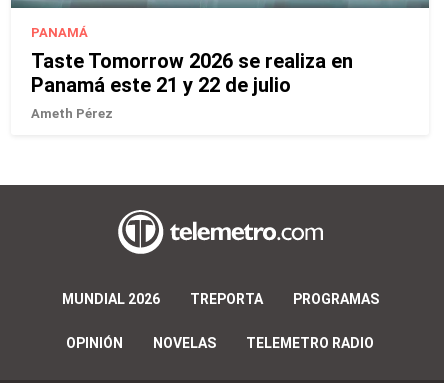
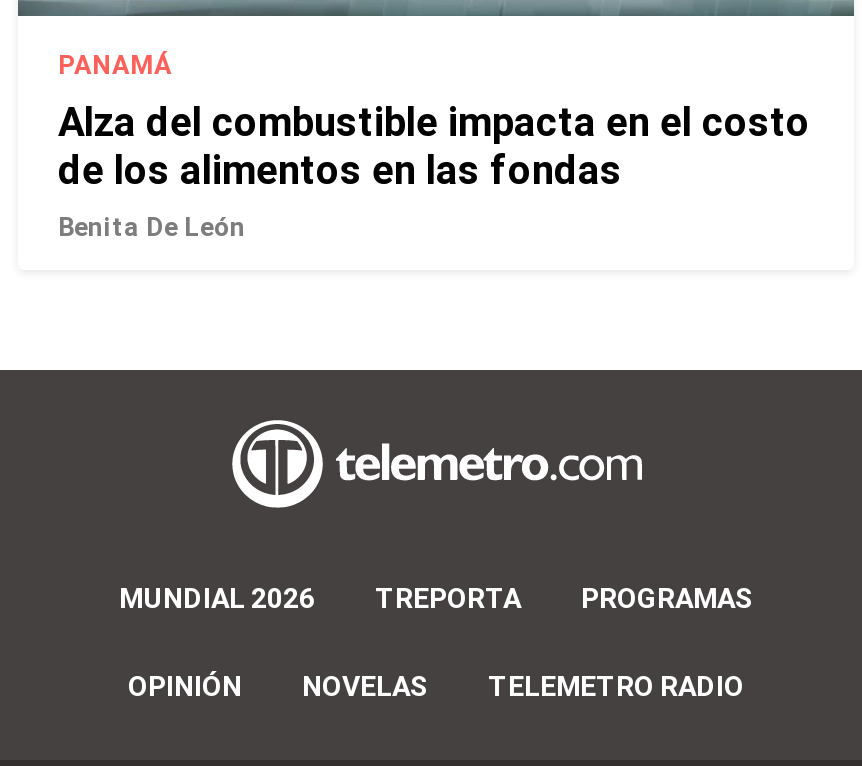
[31,49,353,121] Taste Tomorrow 2026 se realiza en | Panamá este 21 y 22 de julio | Ameth Pérez -> [58,98,810,242] Alza del combustible impacta en el costo | de los alimentos en las fondas | Benita De León

